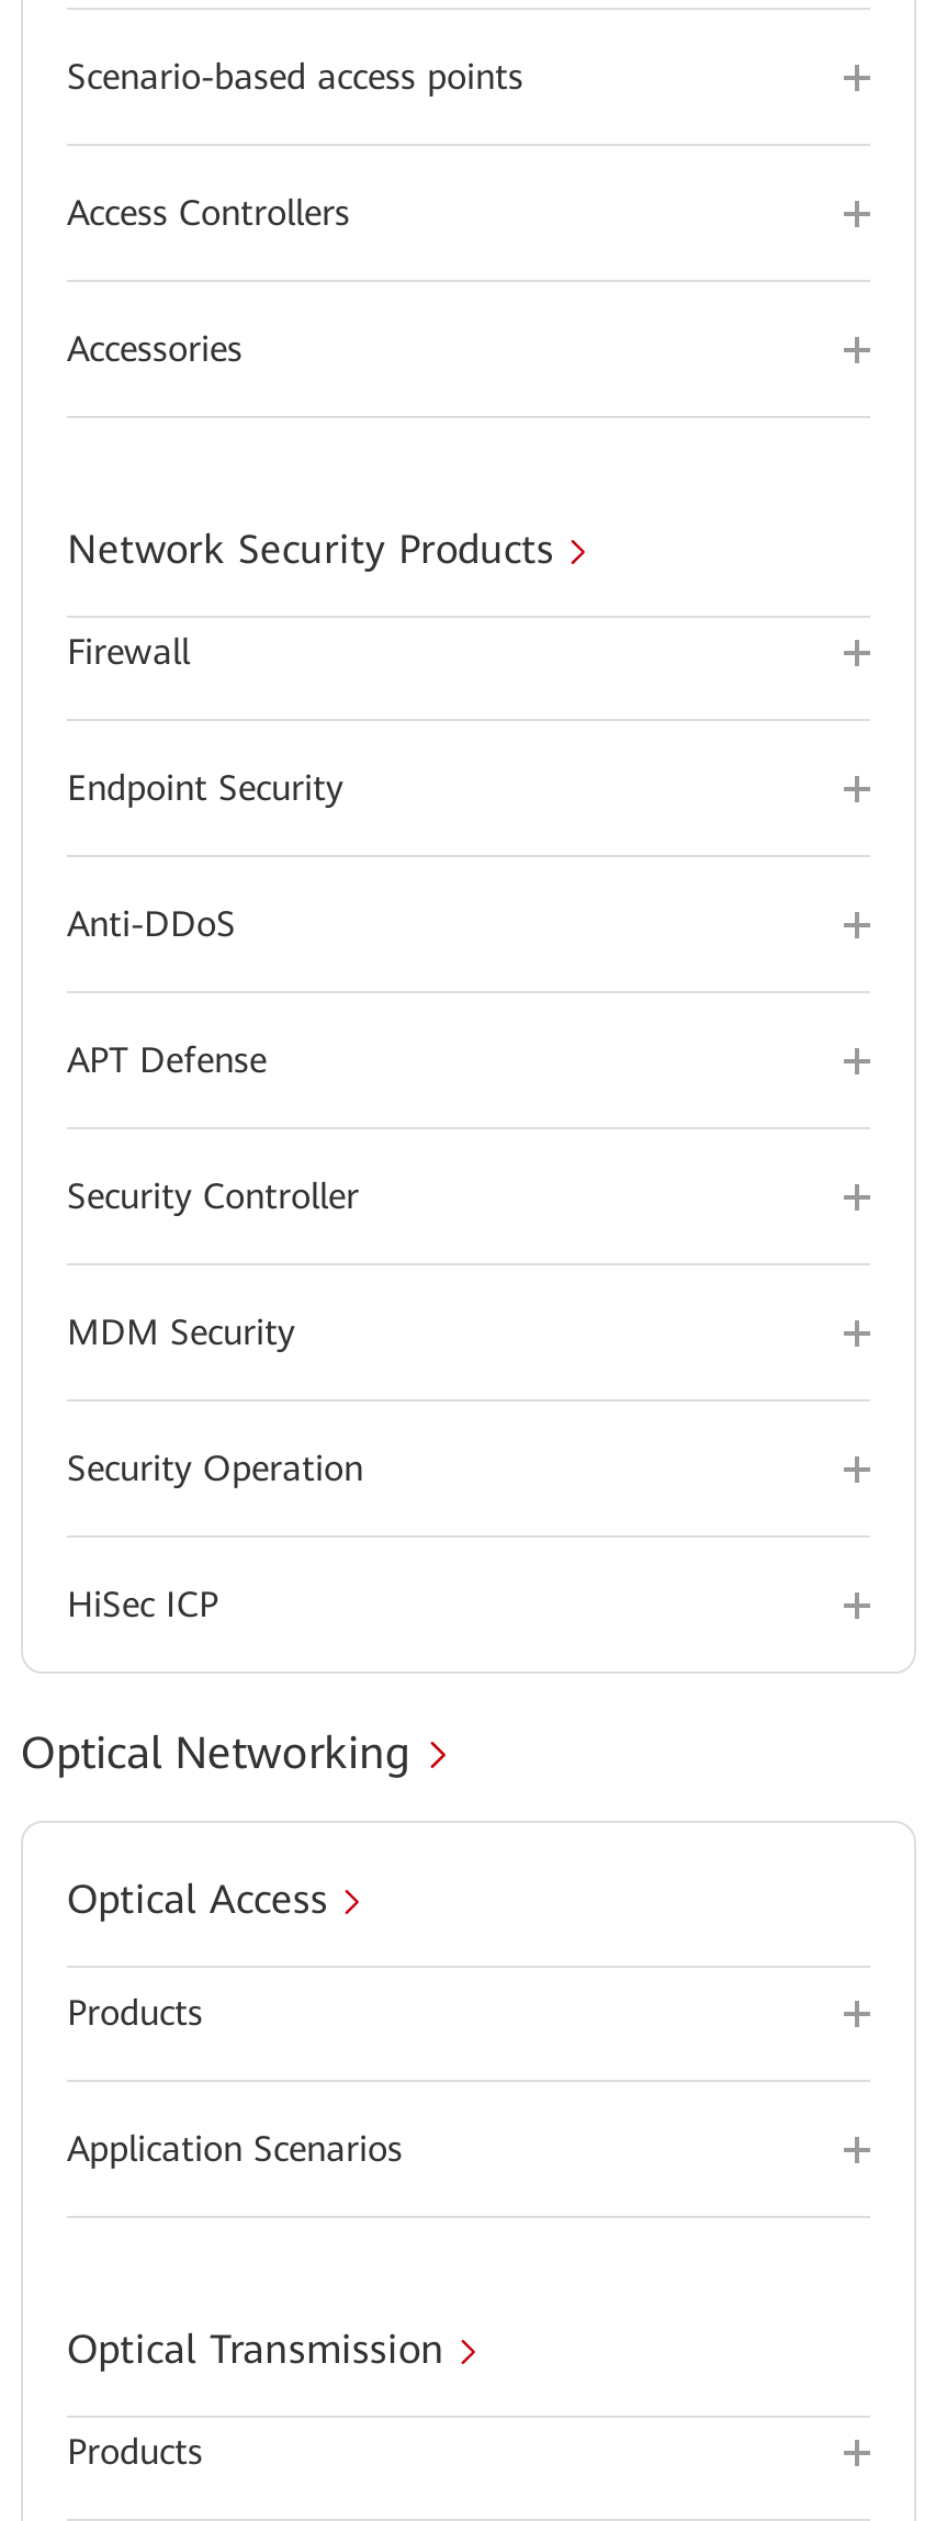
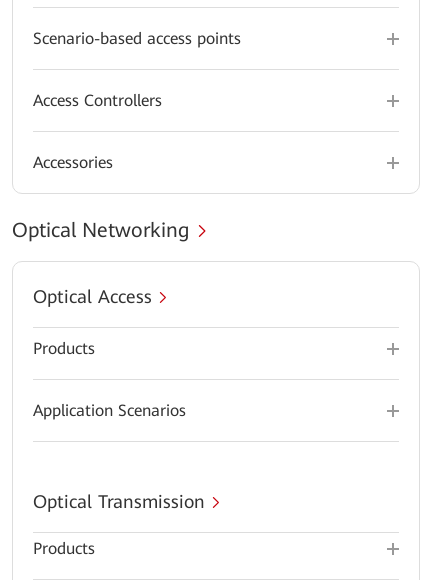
[67,526,554,1625] Network Security Products | Firewall | Endpoint Security | Anti-DDoS | APT Defense | Security Controller | MDM Security | Security Operation | HiSec ICP -> none

